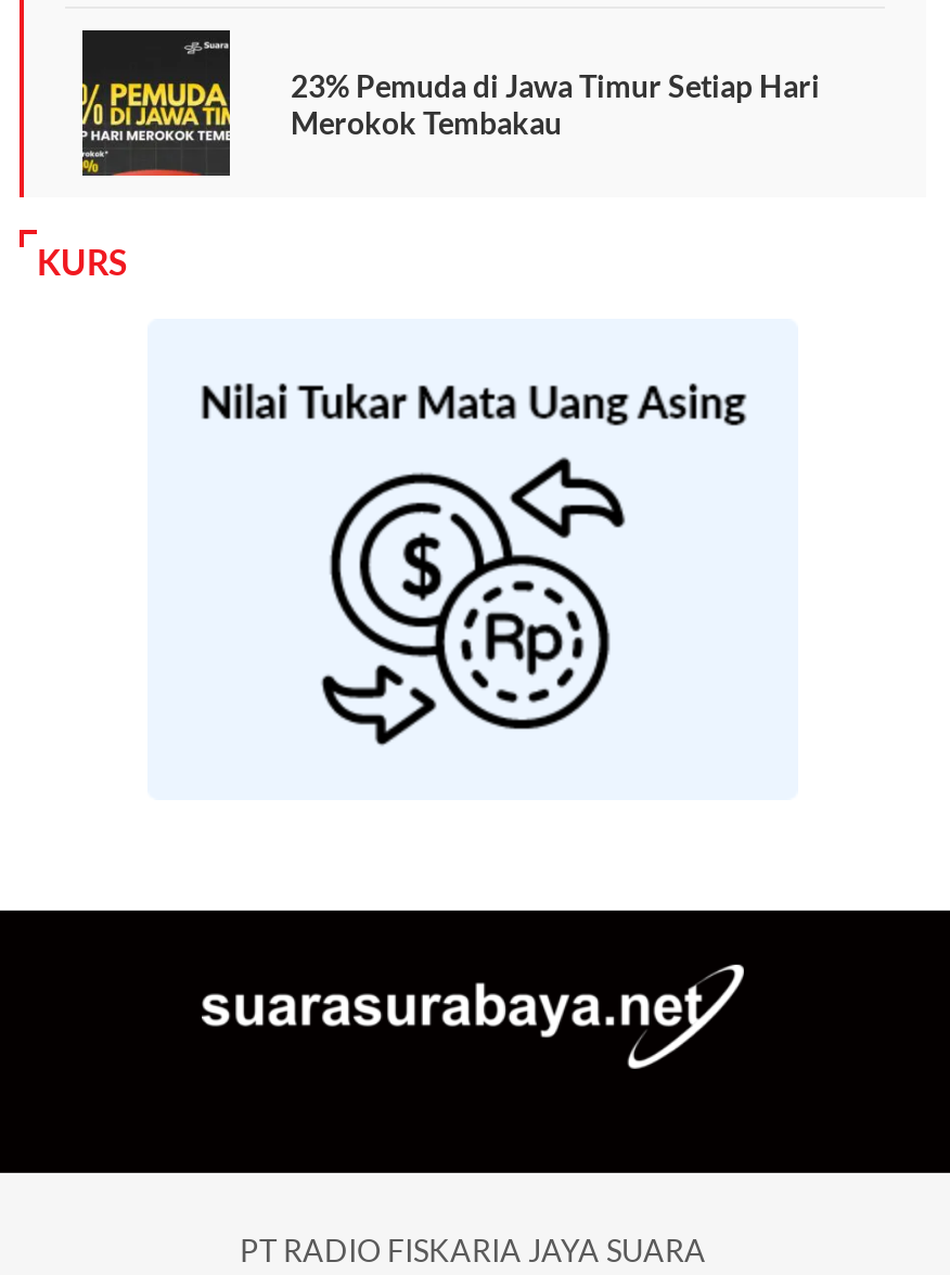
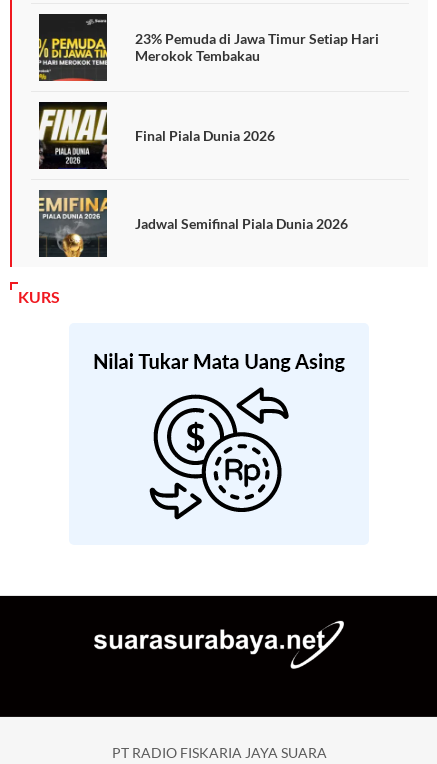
none -> [38,101,275,170] [image] | Final Piala Dunia 2026
none -> [38,190,348,258] [image] | Jadwal Semifinal Piala Dunia 2026

